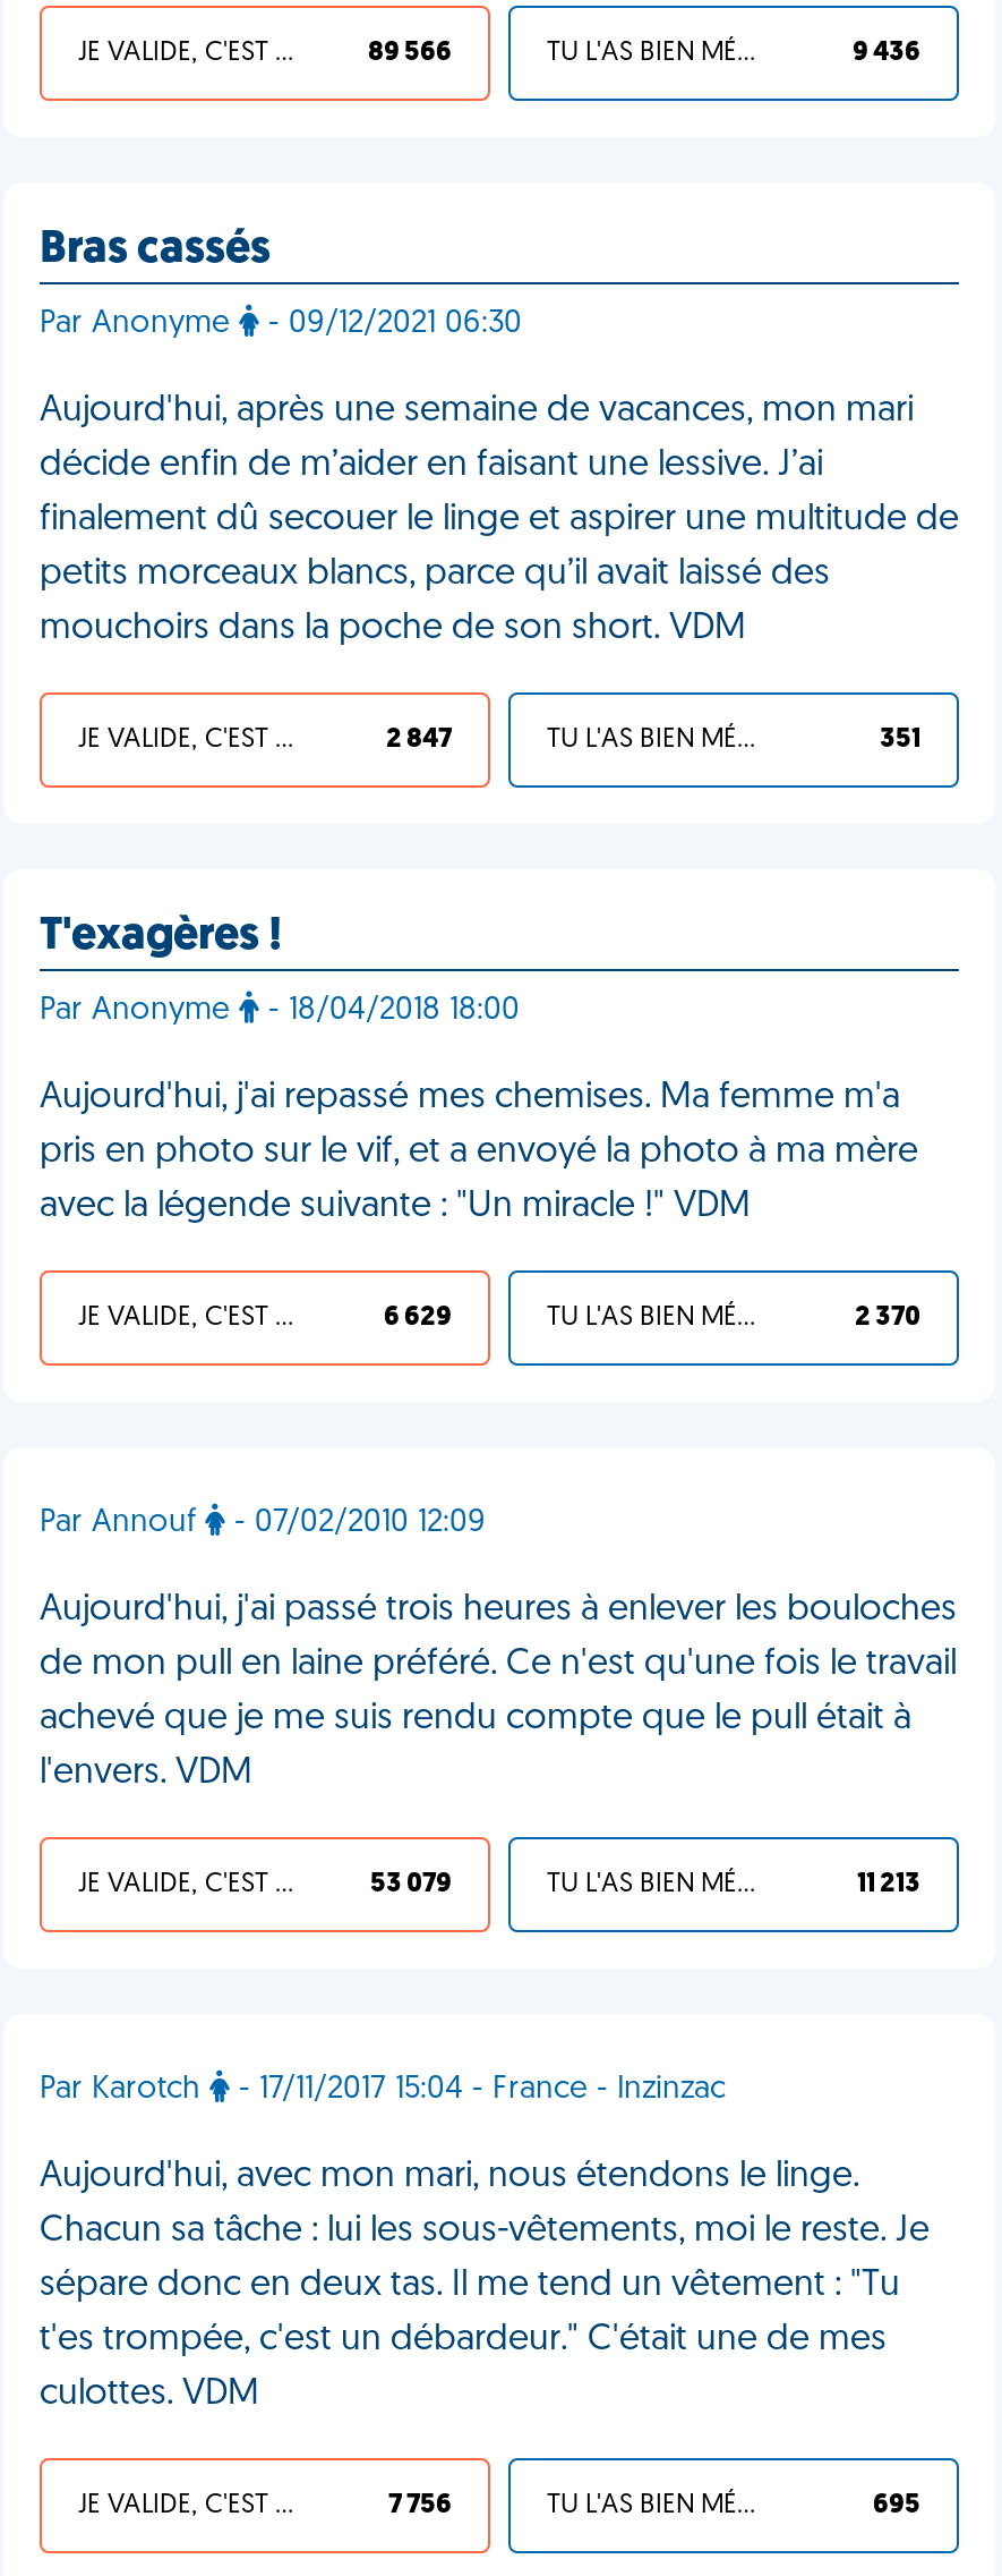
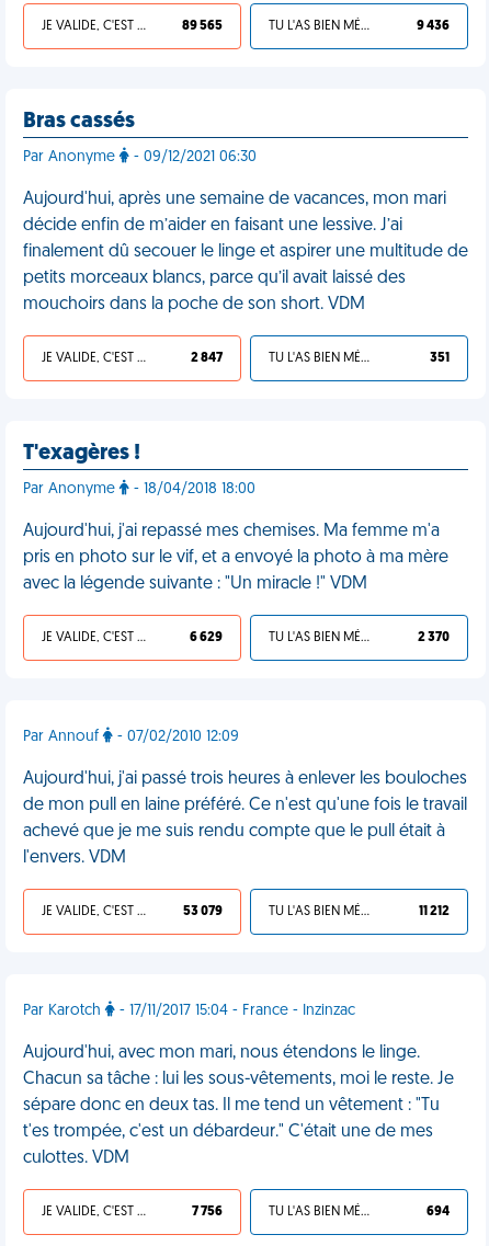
[368,40,452,67] 89 566 -> [182,20,223,33] 89 565
[857,1871,920,1898] 11 213 -> [419,905,450,918] 11 212
[873,2492,920,2519] 695 -> [427,1205,450,1219] 694

